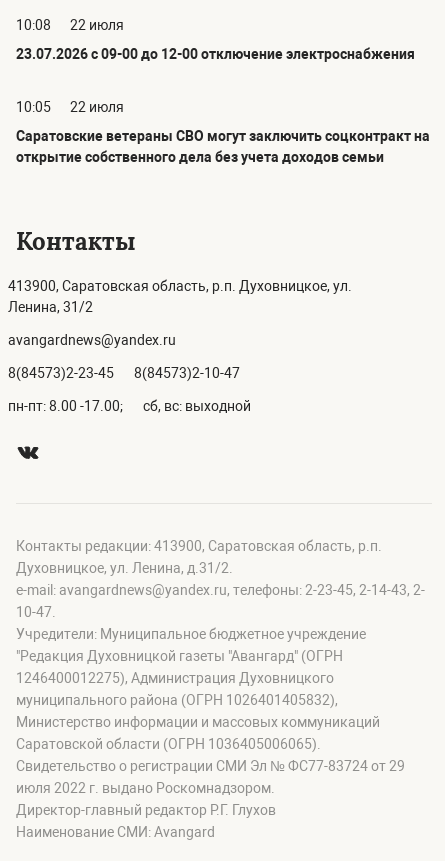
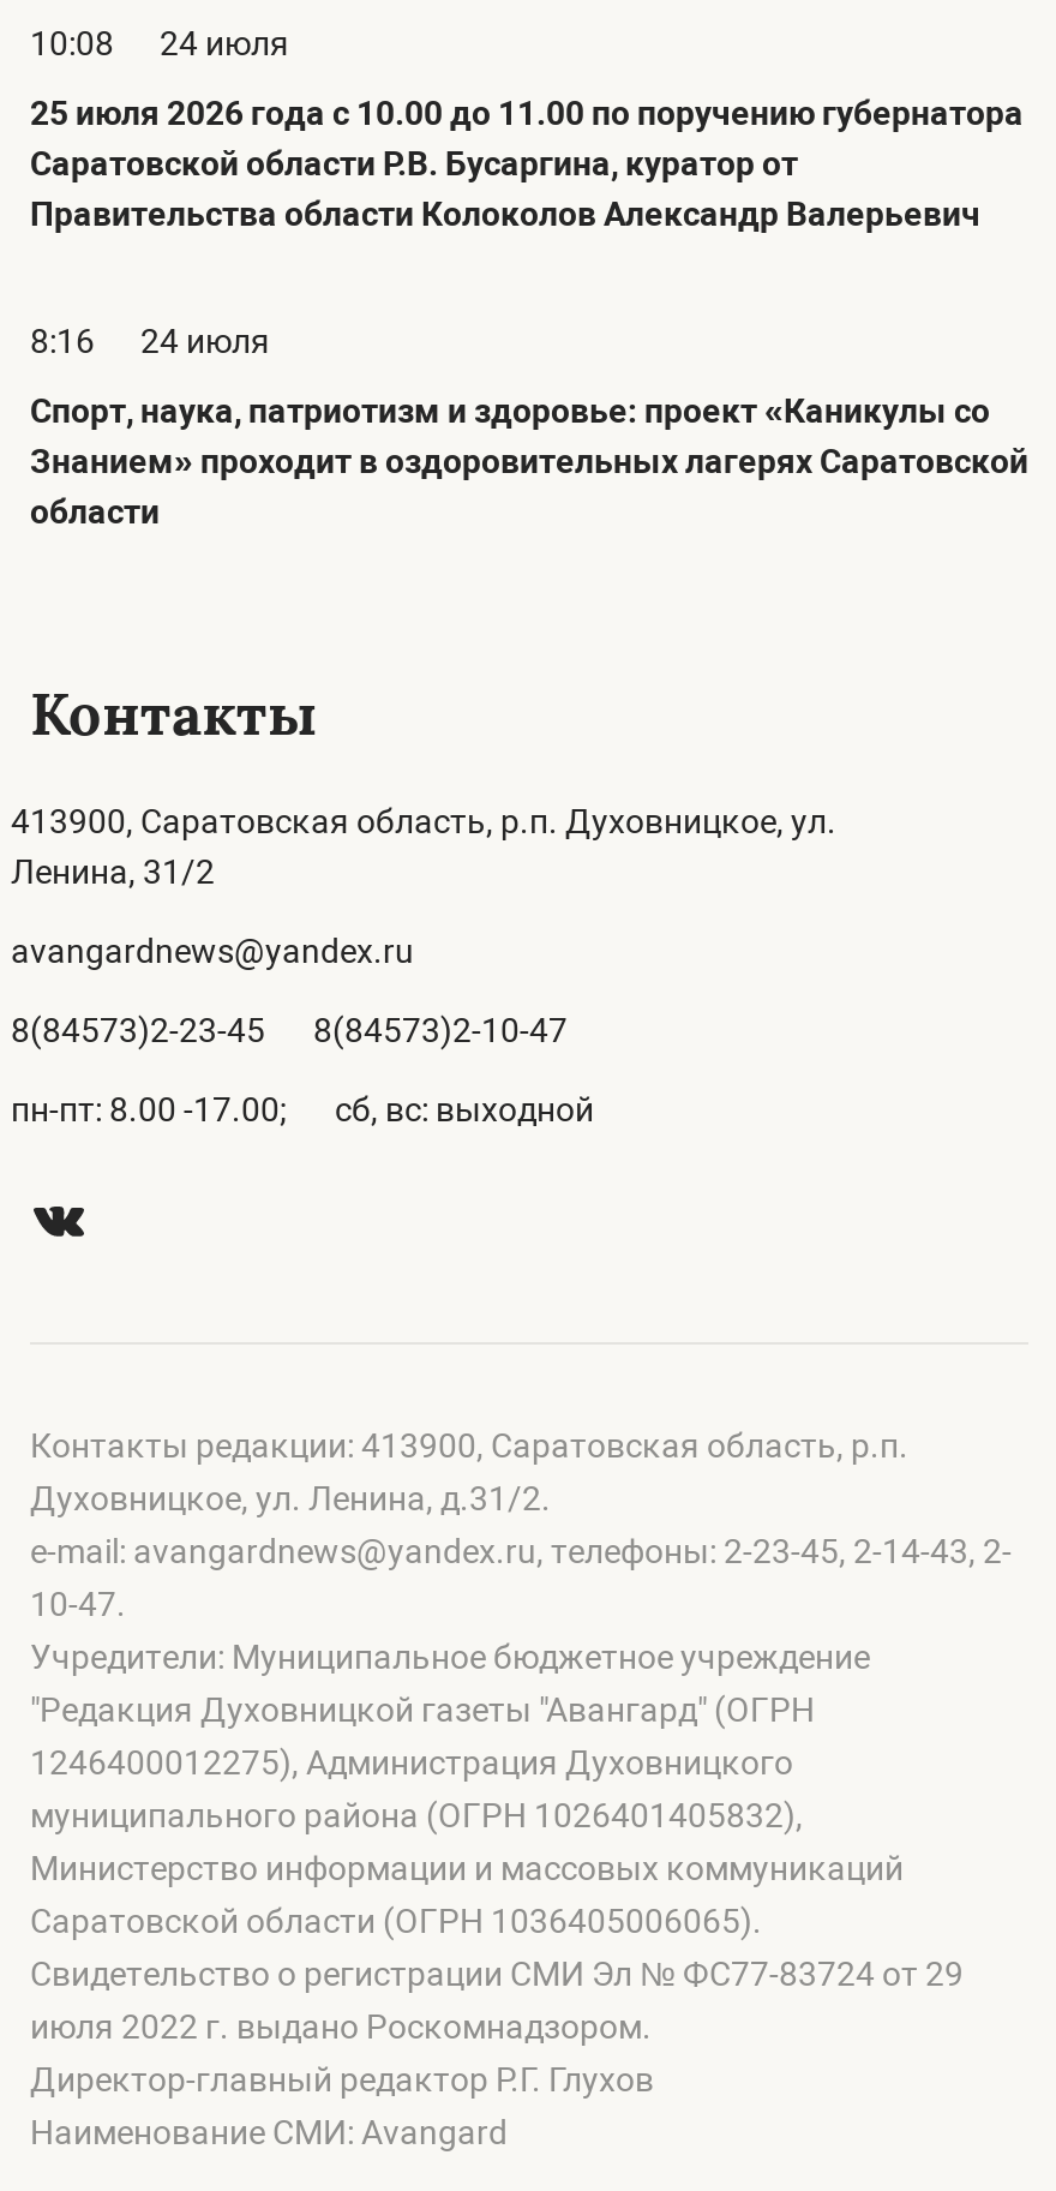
[16,17,124,33] 10:08 22 июля -> [30,25,289,63] 10:08 24 июля
[16,46,415,62] 23.07.2026 с 09-00 до 12-00 отключение электроснабжения -> [30,95,1024,234] 25 июля 2026 года с 10.00 до 11.00 по поручению губернатора | Саратовской области Р.В. Бусаргина, куратор от | Правительства области Колоколов Александр Валерьевич
[16,99,124,115] 10:05 | 22 июля -> [30,323,270,361] 8:16 | 24 июля
[16,128,430,165] Саратовские ветераны СВО могут заключить соцконтракт на | открытие собственного дела без учета доходов семьи -> [30,392,1028,532] Спорт, наука, патриотизм и здоровье: проект «Каникулы со | Знанием» проходит в оздоровительных лагерях Саратовской | области

